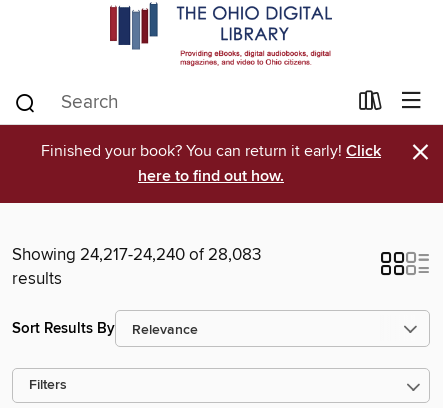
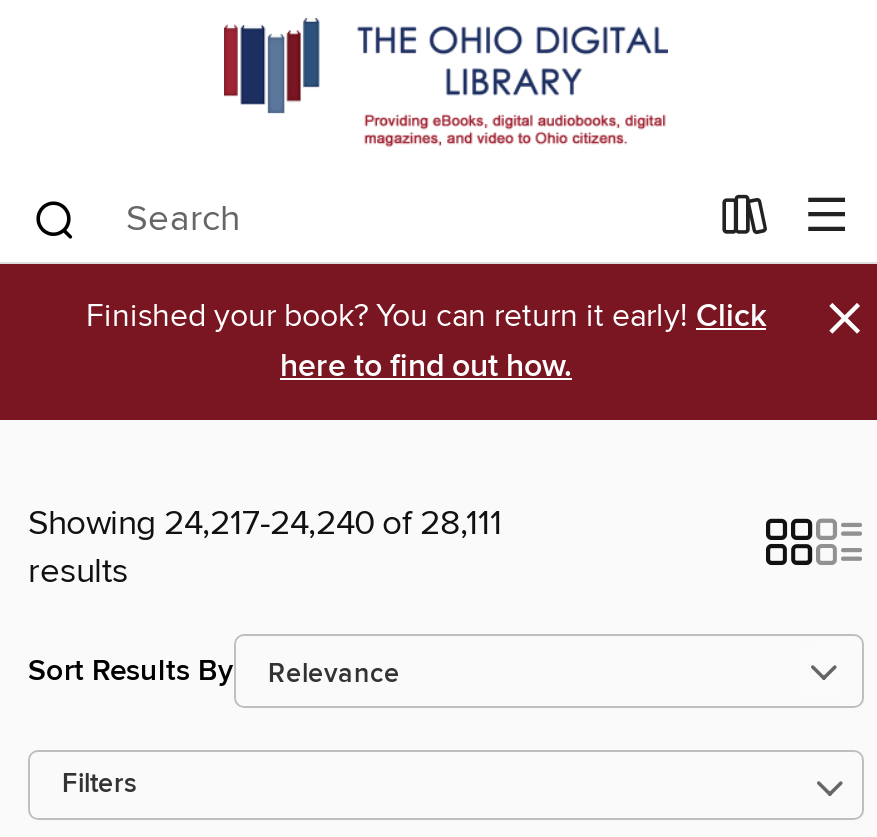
[12,244,261,266] Showing 24,217-24,240 of 28,083 -> [28,502,502,546] Showing 24,217-24,240 of 28,111

